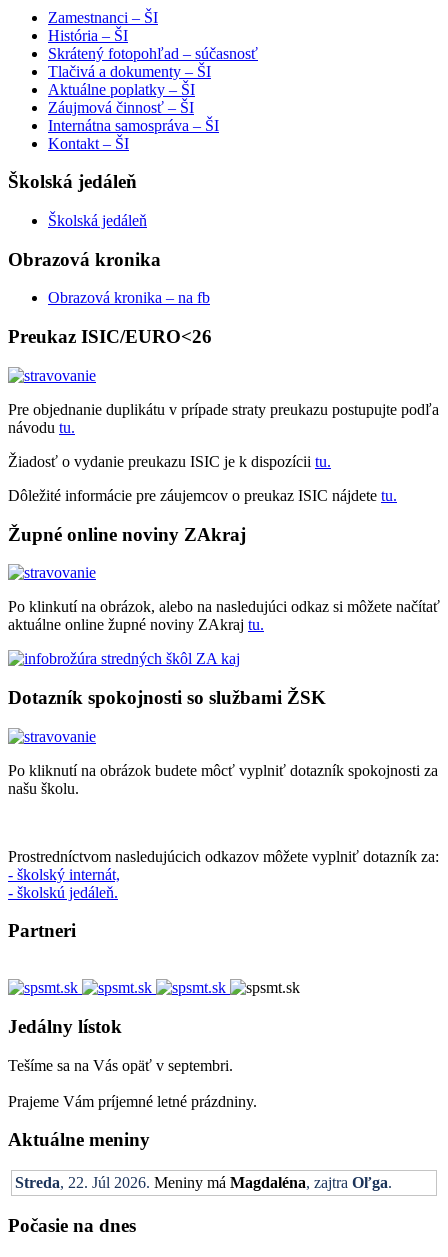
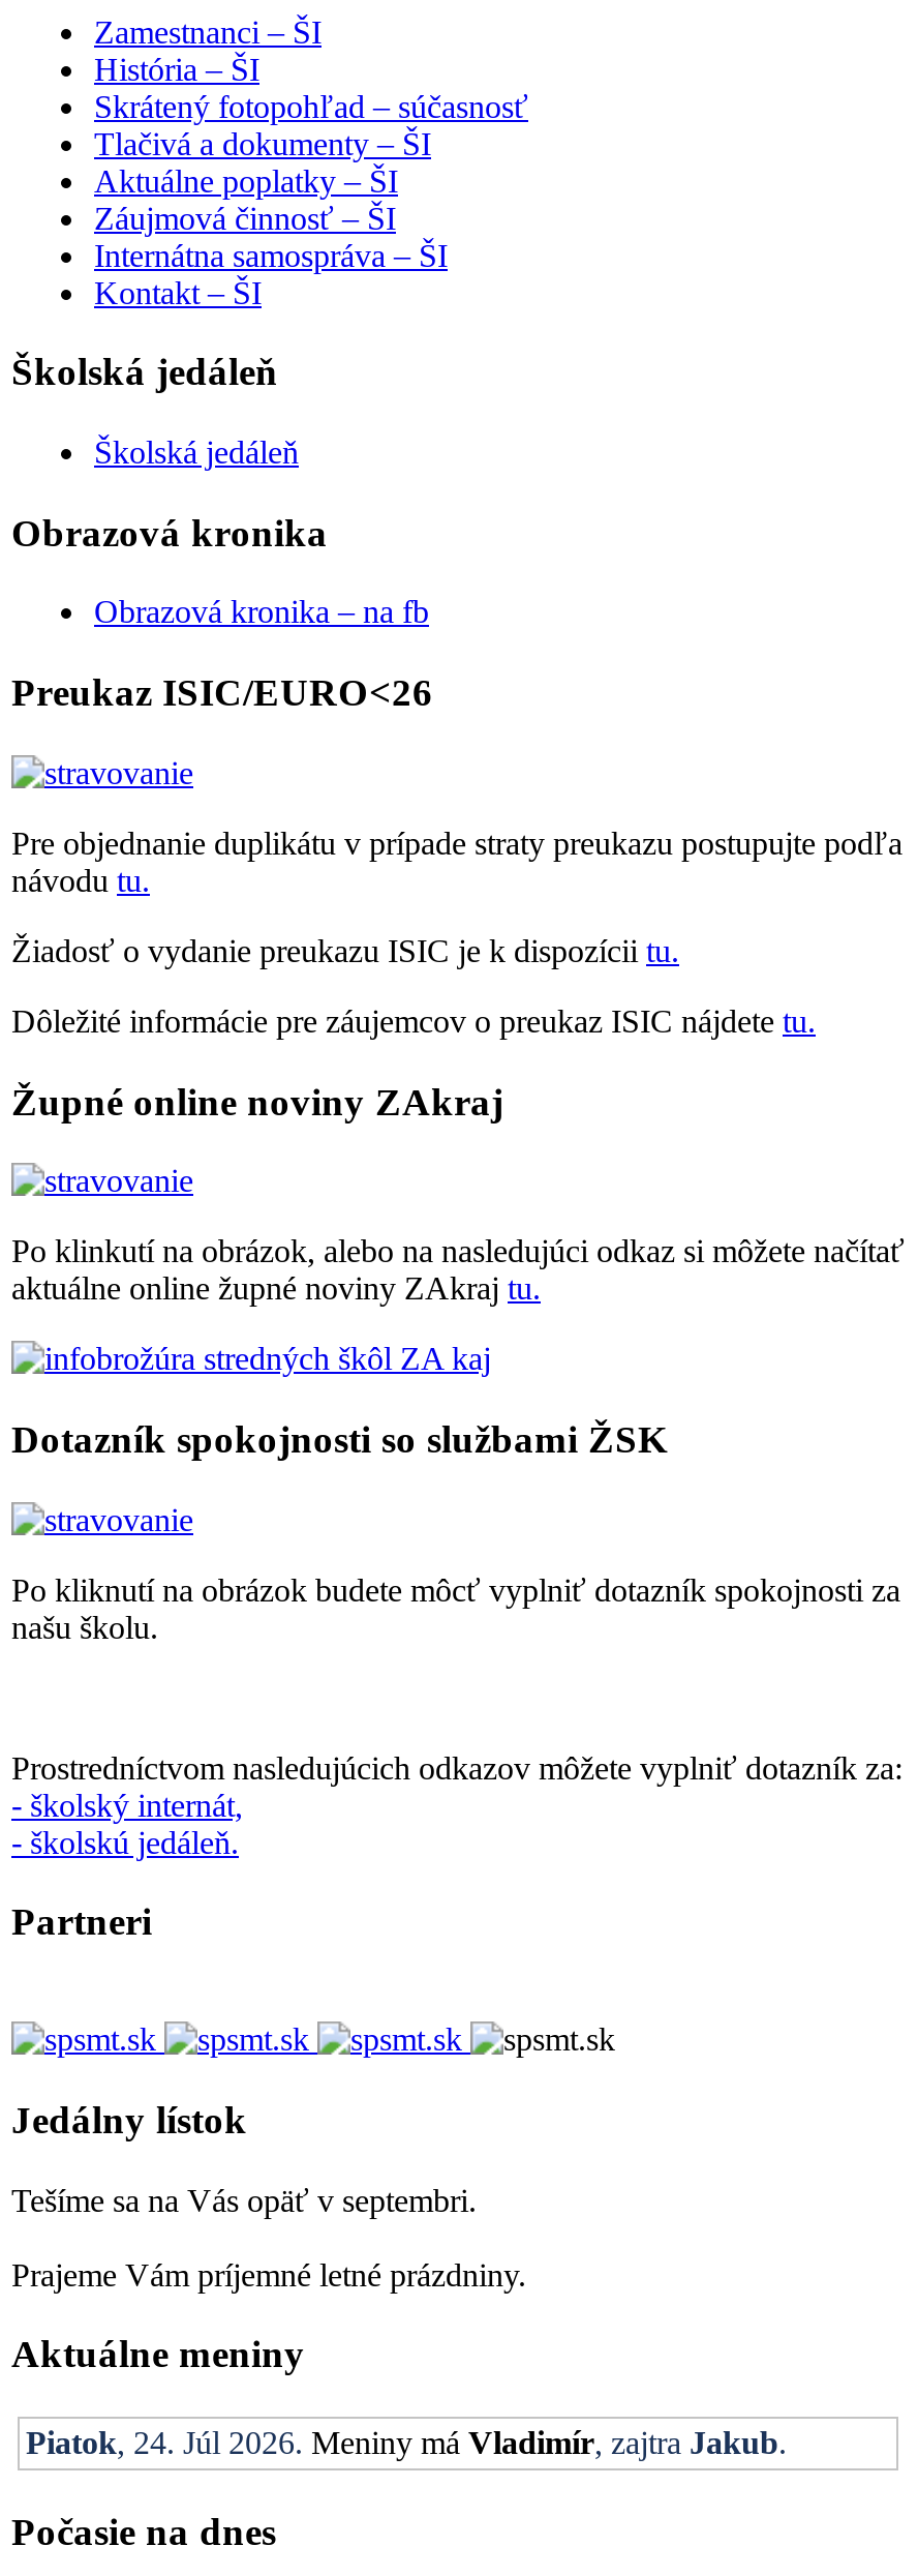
[15,1174,392,1191] Streda, 22. Júl 2026. Meniny má Magdaléna, zajtra Oľga. -> [26,2425,787,2460] Piatok, 24. Júl 2026. Meniny má Vladimír, zajtra Jakub.

